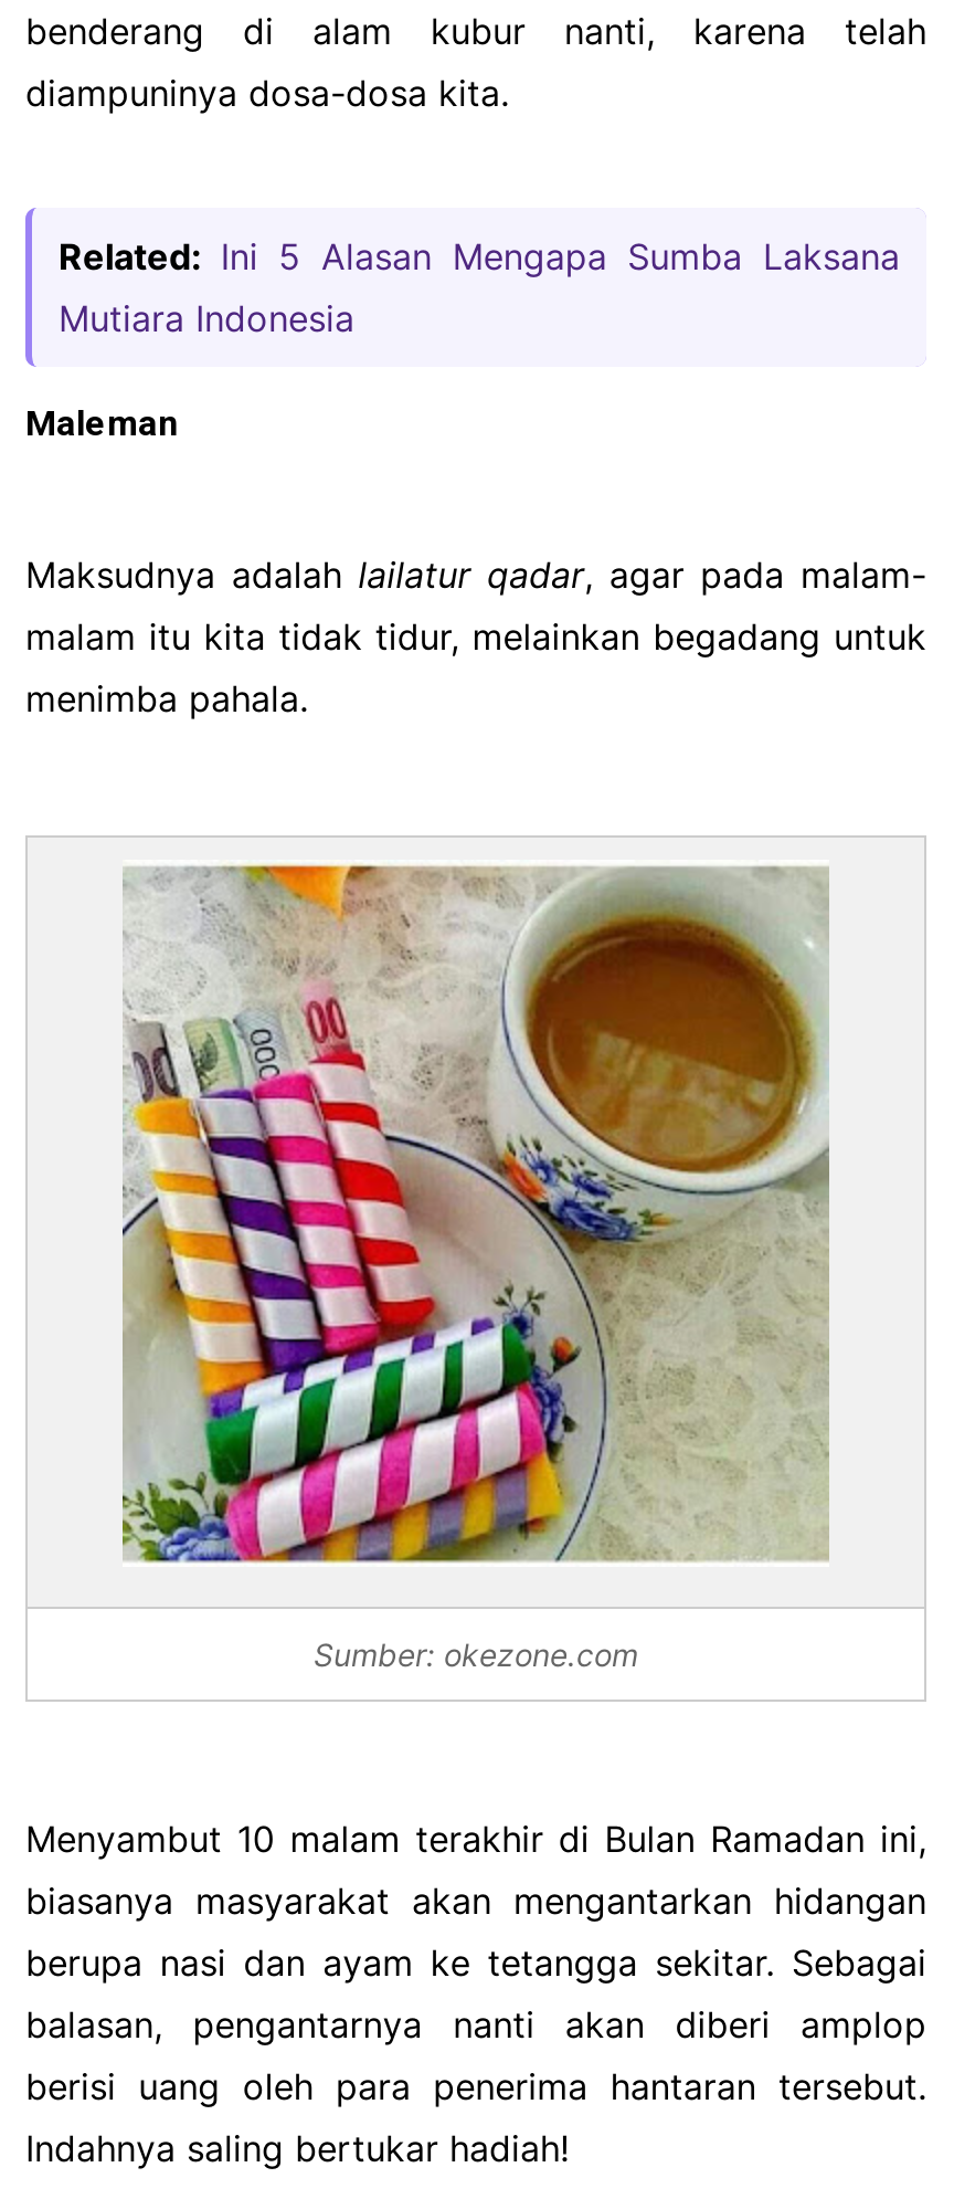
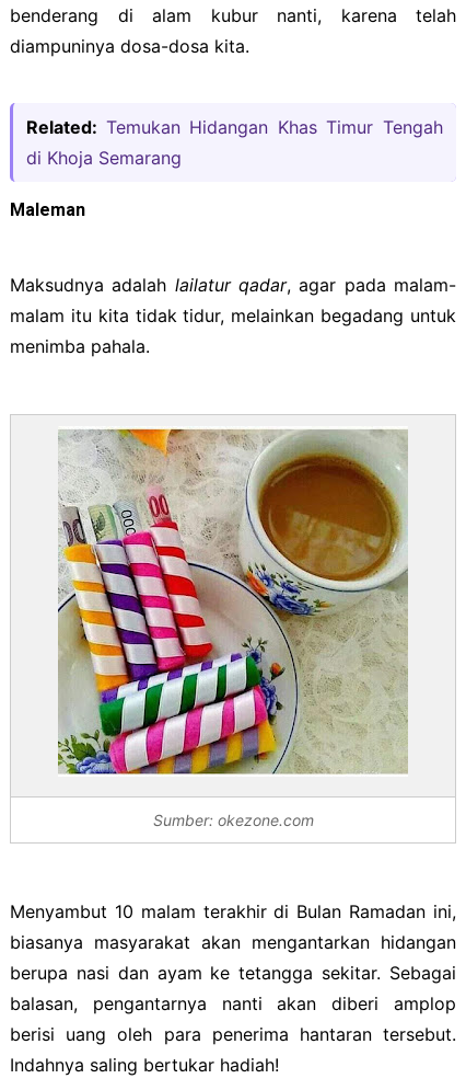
[59,233,900,339] Related: Ini 5 Alasan Mengapa Sumba Laksana | Mutiara Indonesia -> [26,116,443,168] Related: Temukan Hidangan Khas Timur Tengah | di Khoja Semarang

